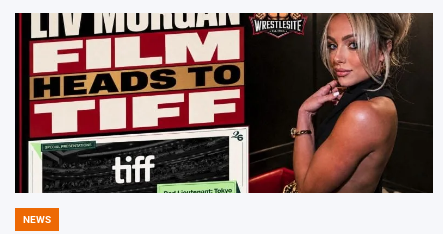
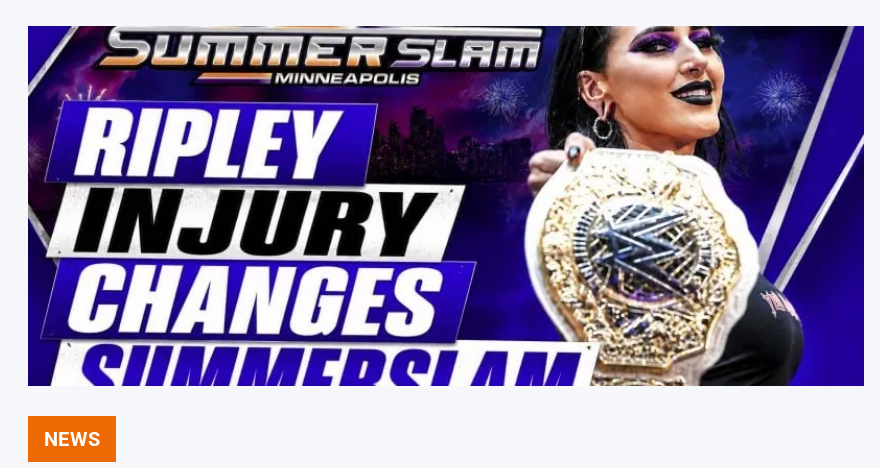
[14,12,434,194] [image] -> [26,24,866,388] [image]

